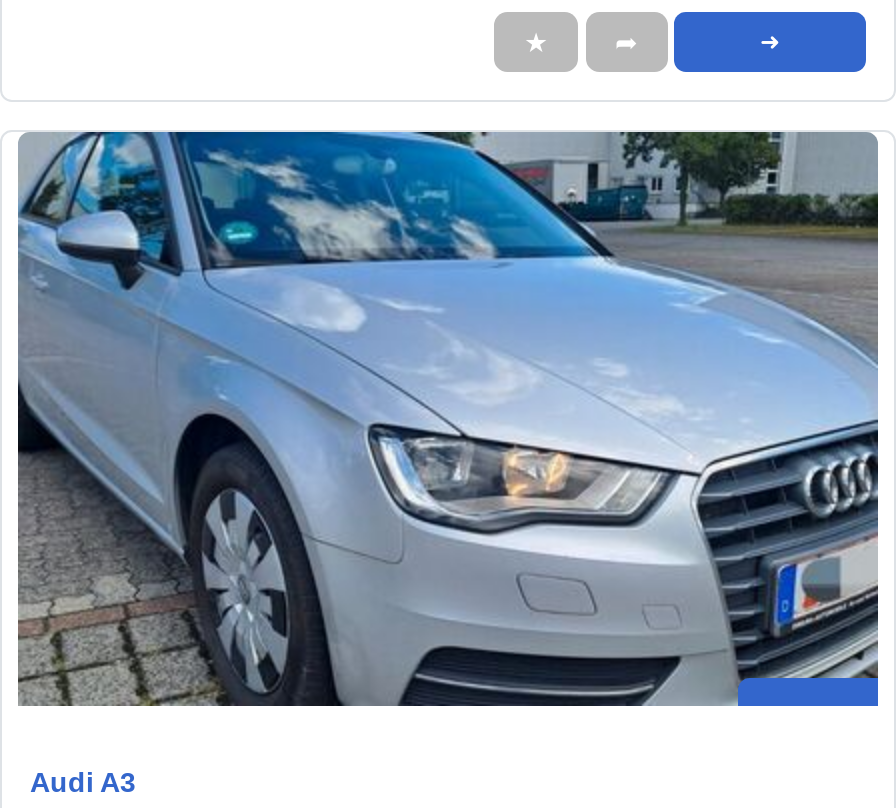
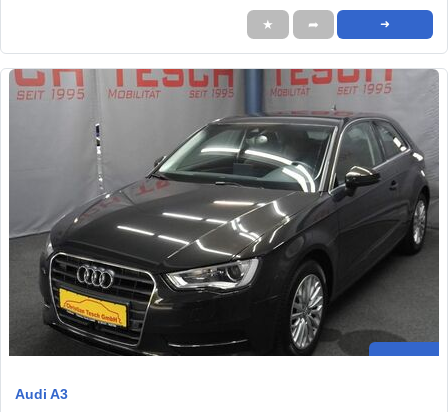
[18,129,878,707] [image] -> [9,68,440,357] [image]

